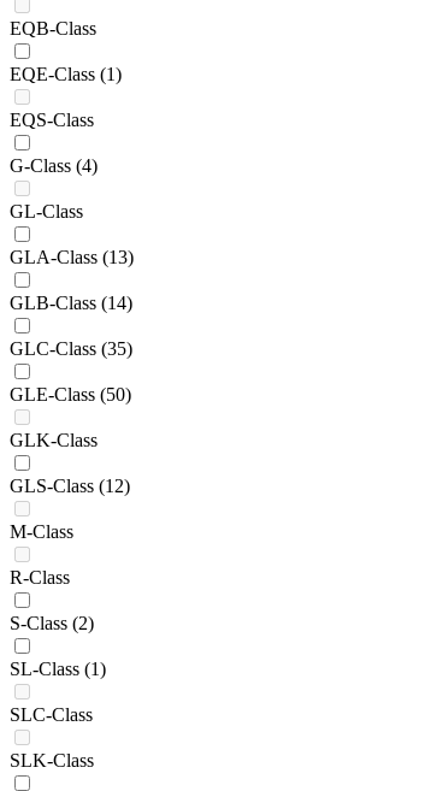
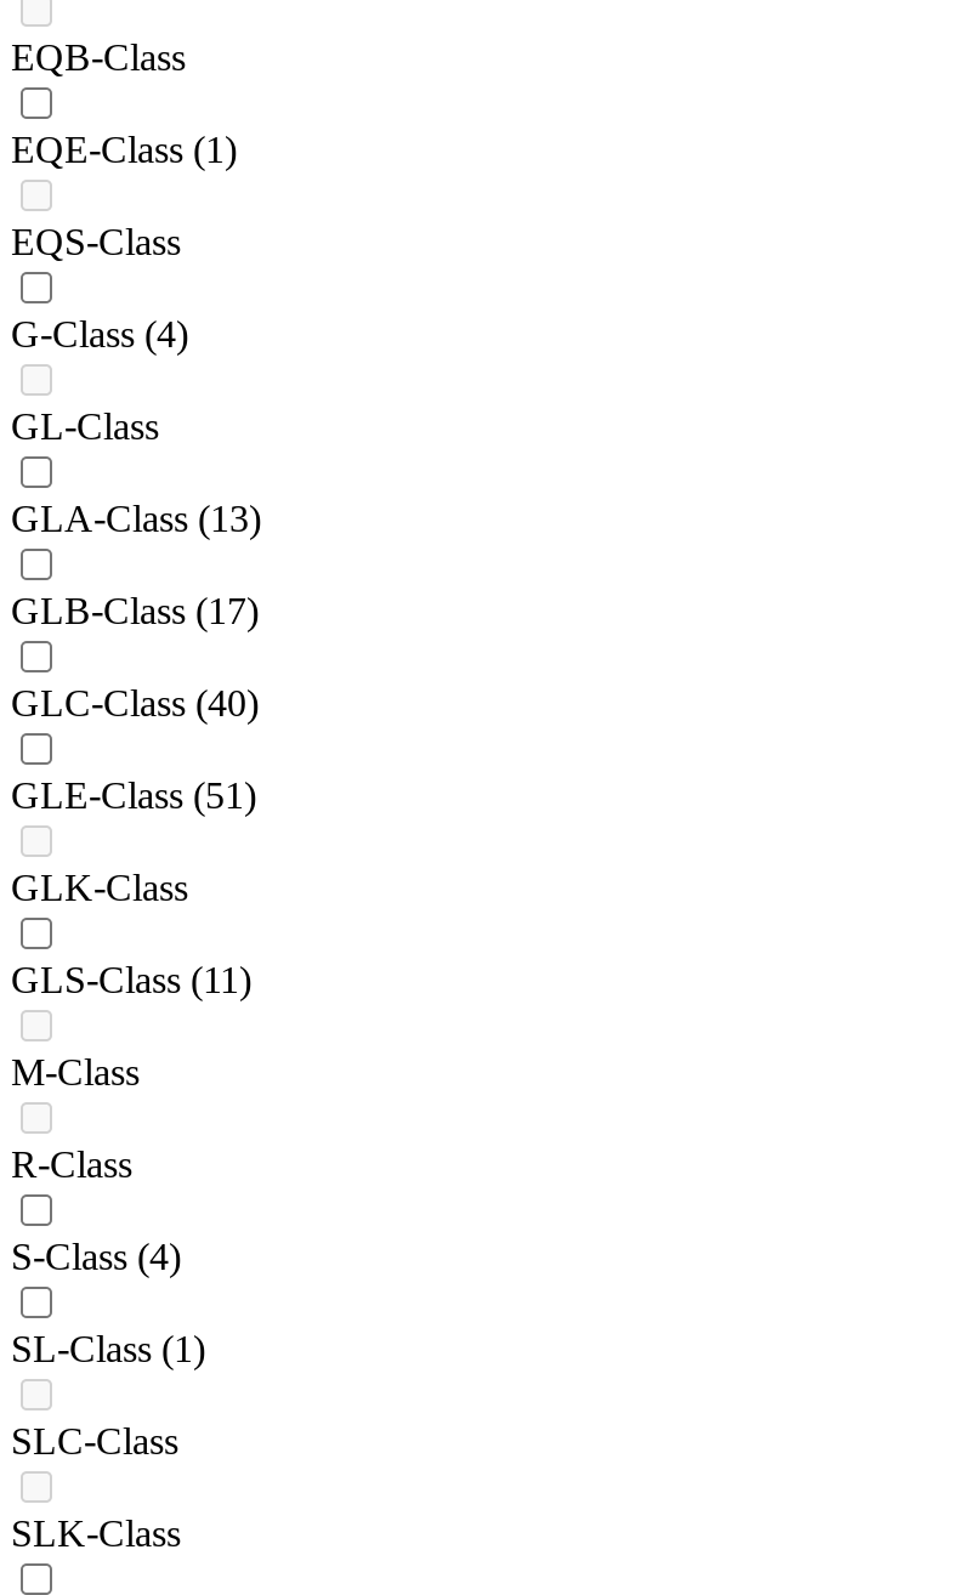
[10,293,132,314] GLB-Class (14) -> [11,591,259,632] GLB-Class (17)
[10,339,132,359] GLC-Class (35) -> [11,683,259,724] GLC-Class (40)
[10,385,131,405] GLE-Class (50) -> [11,775,256,817] GLE-Class (51)
[10,476,130,497] GLS-Class (12) -> [11,960,251,1001] GLS-Class (11)
[10,613,94,634] S-Class (2) -> [11,1237,181,1278] S-Class (4)

